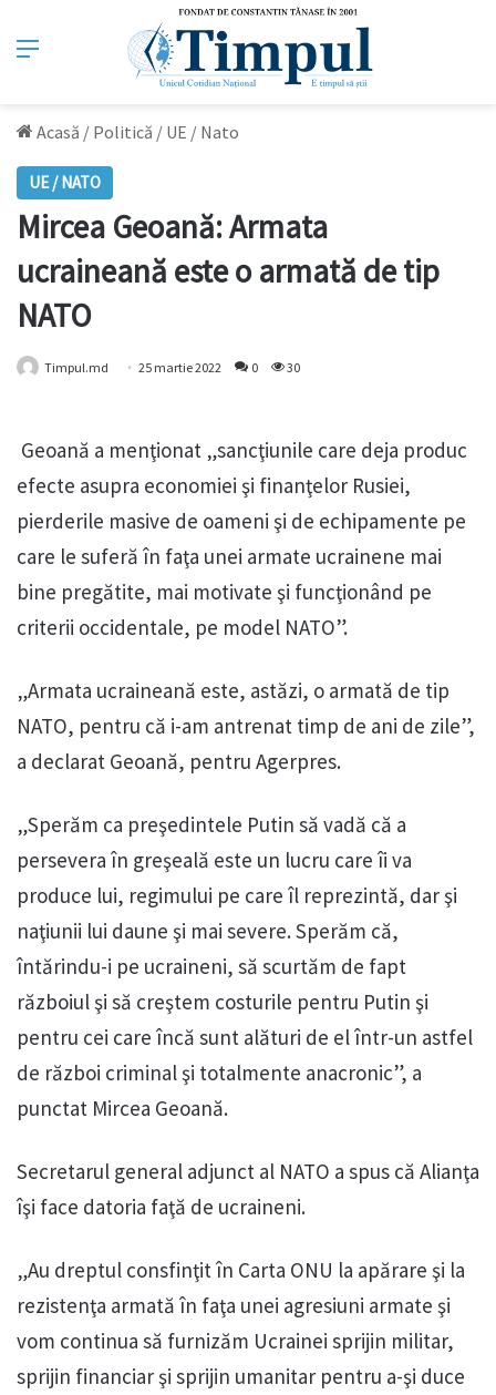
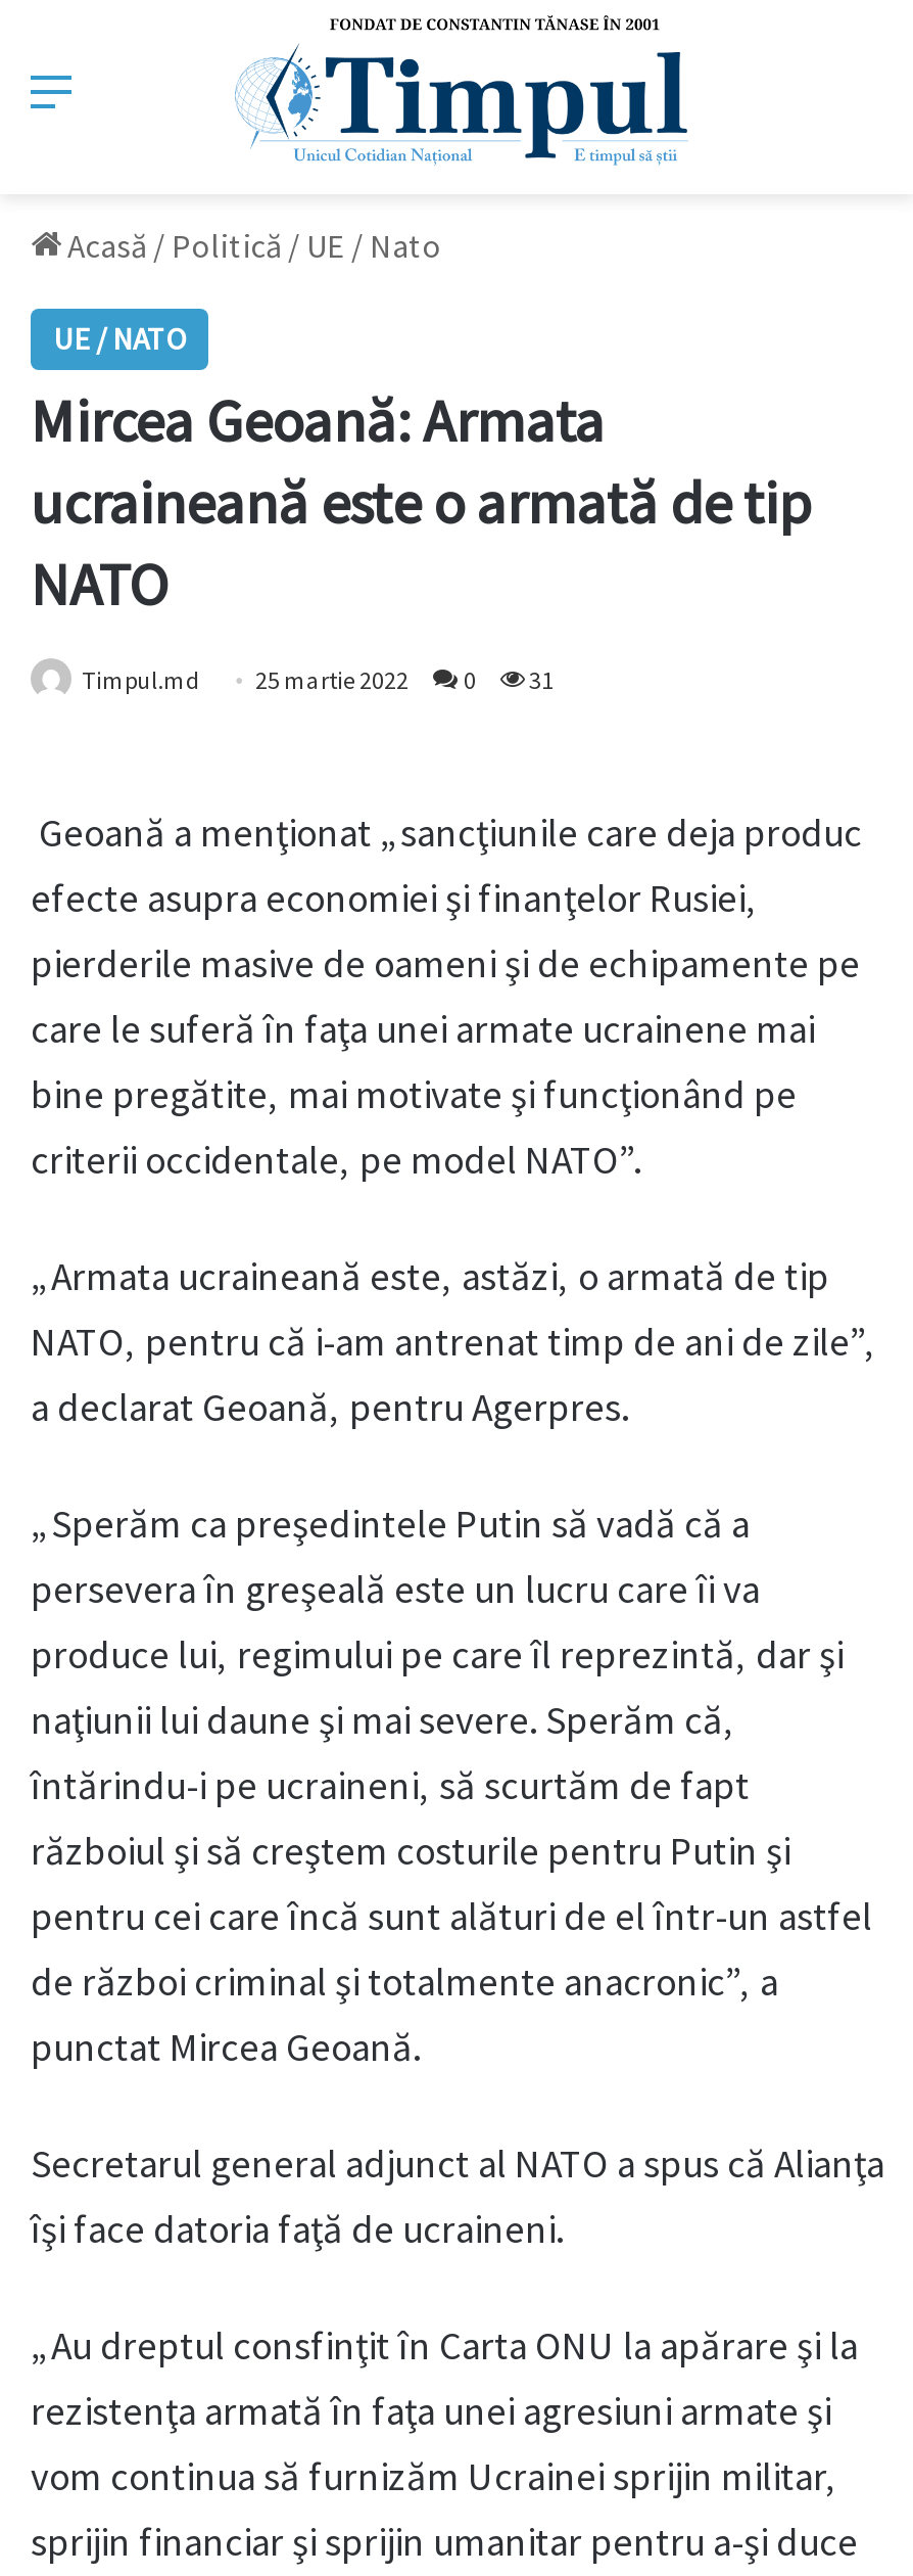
[44,359,300,376] Timpul.md 25 martie 2022 0 30 -> [82,665,554,696] Timpul.md 25 martie 2022 0 31

